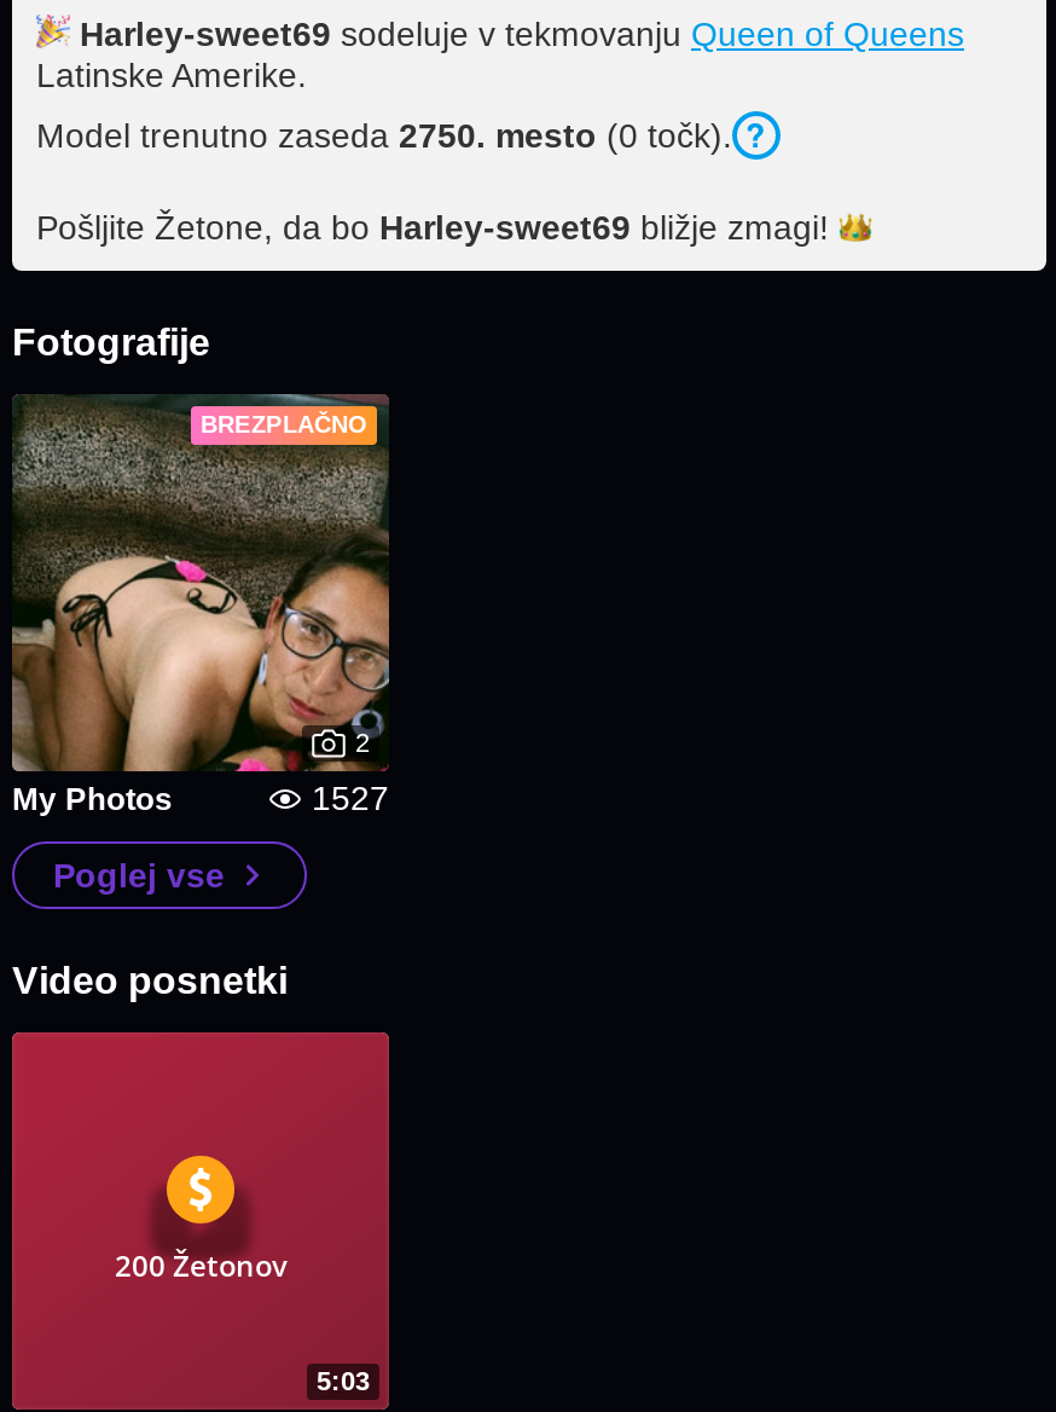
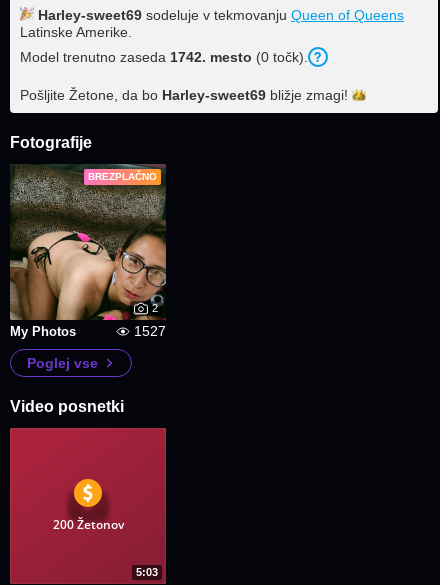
[36,116,732,155] Model trenutno zaseda 2750. mesto (0 točk). -> [20,49,308,65] Model trenutno zaseda 1742. mesto (0 točk).

